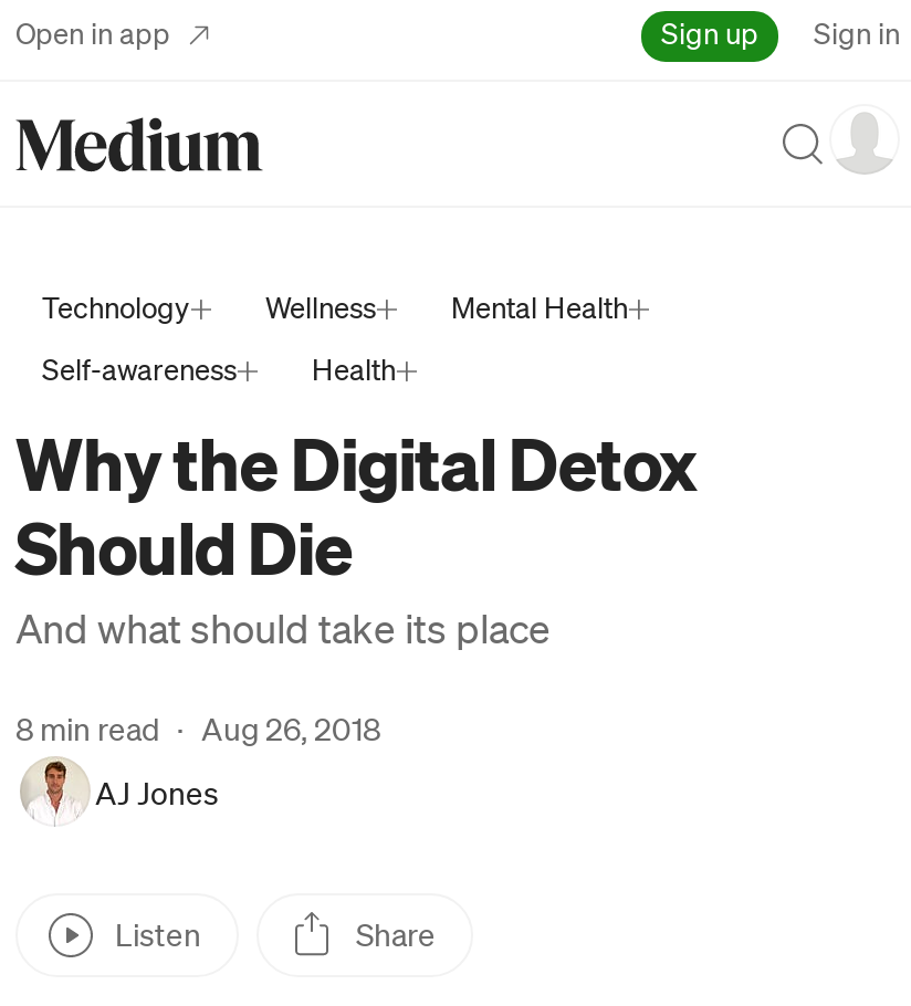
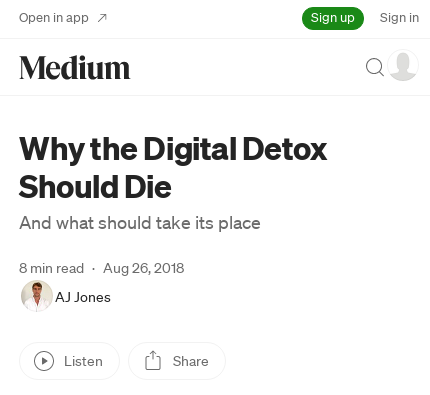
[42,290,628,389] Technology | Wellness | Mental Health | Self-awareness | Health -> none

